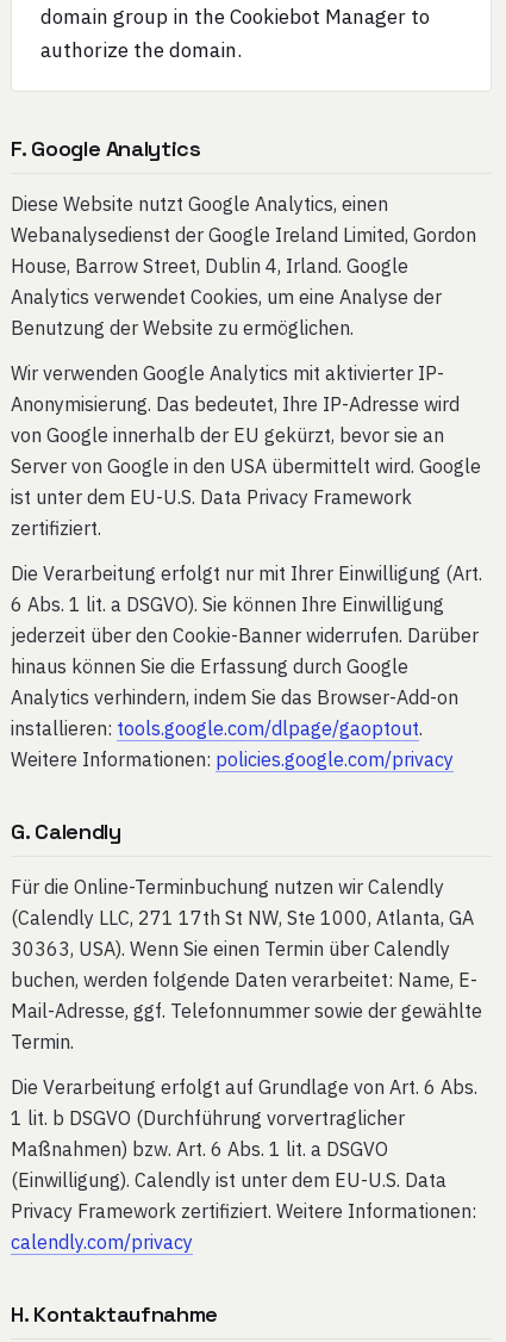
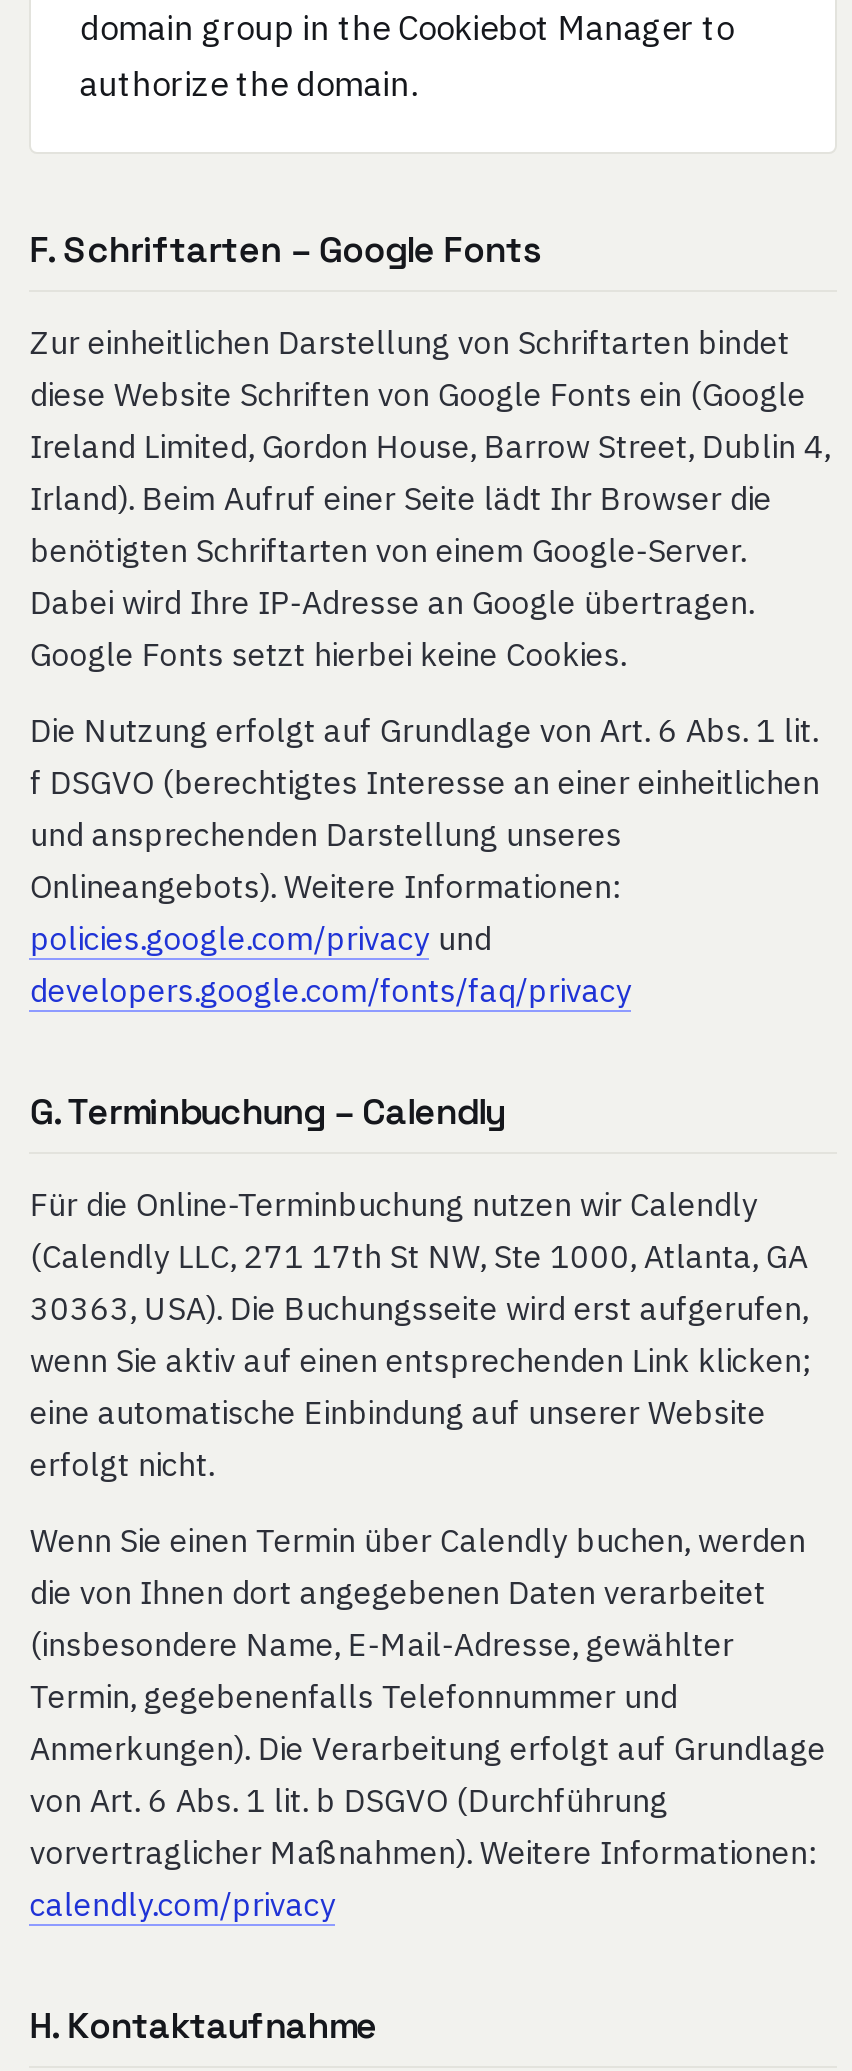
[11,135,483,845] F. Google Analytics | Diese Website nutzt Google Analytics, einen | Webanalysedienst der Google Ireland Limited, Gordon | House, Barrow Street, Dublin 4, Irland. Google | Analytics verwendet Cookies, um eine Analyse der | Benutzung der Website zu ermöglichen. | Wir verwenden Google Analytics mit aktivierter IP- | Anonymisierung. Das bedeutet, Ihre IP-Adresse wird | von Google innerhalb der EU gekürzt, bevor sie an | Server von Google in den USA übermittelt wird. Google | ist unter dem EU-U.S. Data Privacy Framework | zertifiziert. | Die Verarbeitung erfolgt nur mit Ihrer Einwilligung (Art. | 6 Abs. 1 lit. a DSGVO). Sie können Ihre Einwilligung | jederzeit über den Cookie-Banner widerrufen. Darüber | hinaus können Sie die Erfassung durch Google | Analytics verhindern, indem Sie das Browser-Add-on | installieren: tools.google.com/dlpage/gaoptout. | Weitere Informationen: policies.google.com/privacy | G. Calendly -> [30,226,830,1134] F. Schriftarten – Google Fonts | Zur einheitlichen Darstellung von Schriftarten bindet | diese Website Schriften von Google Fonts ein (Google | Ireland Limited, Gordon House, Barrow Street, Dublin 4, | Irland). Beim Aufruf einer Seite lädt Ihr Browser die | benötigten Schriftarten von einem Google-Server. | Dabei wird Ihre IP-Adresse an Google übertragen. | Google Fonts setzt hierbei keine Cookies. | Die Nutzung erfolgt auf Grundlage von Art. 6 Abs. 1 lit. | f DSGVO (berechtigtes Interesse an einer einheitlichen | und ansprechenden Darstellung unseres | Onlineangebots). Weitere Informationen: | policies.google.com/privacy und | developers.google.com/fonts/faq/privacy | G. Terminbuchung – Calendly
moved [11,875,474,930] -> [30,1184,808,1276]: Für die Online-Terminbuchung nutzen wir Calendly | (Calendly LLC, 271 17th St NW, Ste 1000, Atlanta, GA
[11,937,483,1054] 30363, USA). Wenn Sie einen Termin über Calendly | buchen, werden folgende Daten verarbeitet: Name, E- | Mail-Adresse, ggf. Telefonnummer sowie der gewählte | Termin. -> [30,1288,810,1484] 30363, USA). Die Buchungsseite wird erst aufgerufen, | wenn Sie aktiv auf einen entsprechenden Link klicken; | eine automatische Einbindung auf unserer Website | erfolgt nicht.
[11,1075,478,1223] Die Verarbeitung erfolgt auf Grundlage von Art. 6 Abs. | 1 lit. b DSGVO (Durchführung vorvertraglicher | Maßnahmen) bzw. Art. 6 Abs. 1 lit. a DSGVO | (Einwilligung). Calendly ist unter dem EU-U.S. Data | Privacy Framework zertifiziert. Weitere Informationen: -> [30,1520,826,1872] Wenn Sie einen Termin über Calendly buchen, werden | die von Ihnen dort angegebenen Daten verarbeitet | (insbesondere Name, E-Mail-Adresse, gewählter | Termin, gegebenenfalls Telefonnummer und | Anmerkungen). Die Verarbeitung erfolgt auf Grundlage | von Art. 6 Abs. 1 lit. b DSGVO (Durchführung | vorvertraglicher Maßnahmen). Weitere Informationen:

